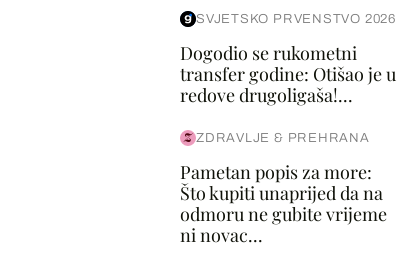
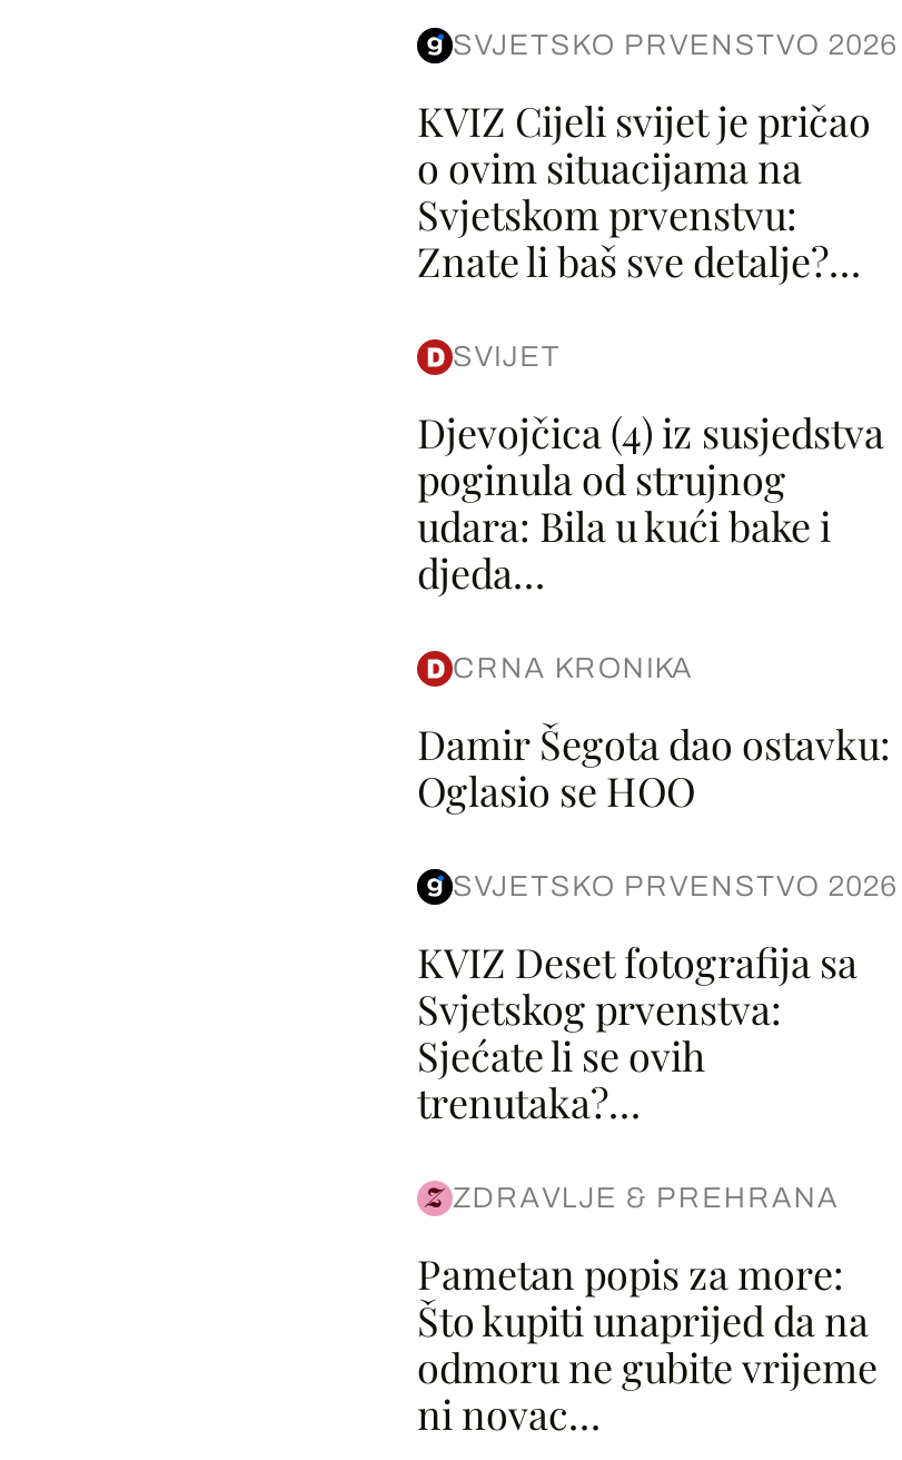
[180,41,396,107] Dogodio se rukometni | transfer godine: Otišao je u | redove drugoligaša!... -> [417,95,897,1129] KVIZ Cijeli svijet je pričao | o ovim situacijama na | Svjetskom prvenstvu: | Znate li baš sve detalje?... | SVIJET | Djevojčica (4) iz susjedstva | poginula od strujnog | udara: Bila u kući bake i | djeda... | CRNA KRONIKA | Damir Šegota dao ostavku: | Oglasio se HOO | SVJETSKO PRVENSTVO 2026 | KVIZ Deset fotografija sa | Svjetskog prvenstva: | Sjećate li se ovih | trenutaka?...

